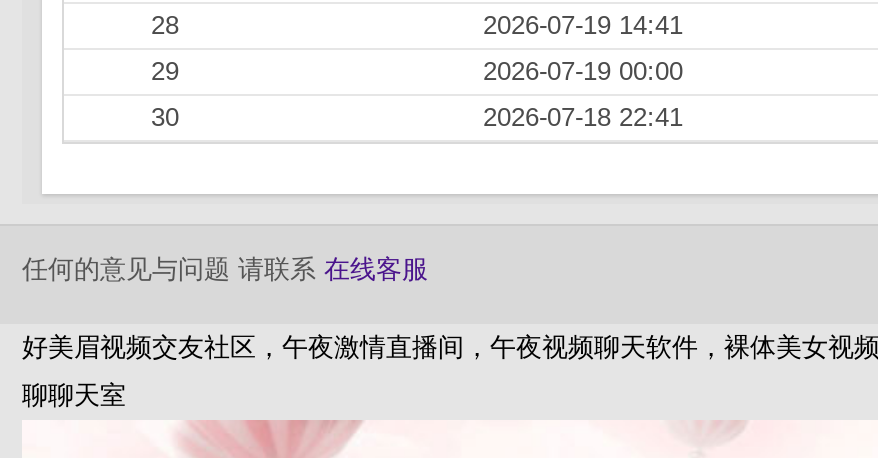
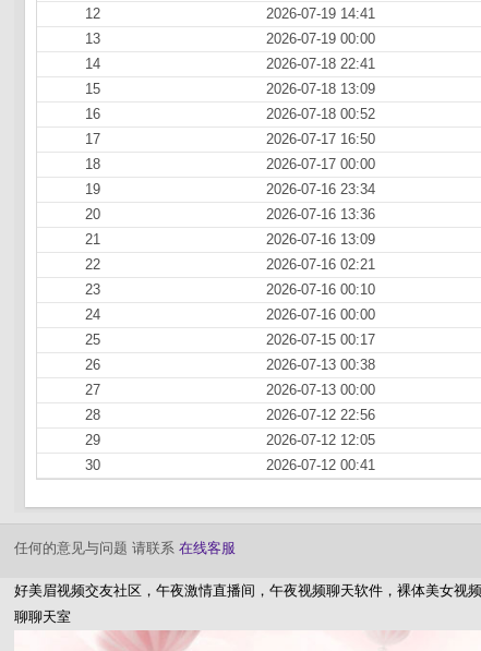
[151,10,179,40] 28 -> [85,5,100,22] 12
[151,56,179,86] 29 -> [85,31,100,47] 13
[151,102,179,132] 30 -> [85,56,100,72] 14
none -> [85,81,375,473] 15 | 2026-07-18 13:09 | 16 | 2026-07-18 00:52 | 17 | 2026-07-17 16:50 | 18 | 2026-07-17 00:00 | 19 | 2026-07-16 23:34 | 20 | 2026-07-16 13:36 | 21 | 2026-07-16 13:09 | 22 | 2026-07-16 02:21 | 23 | 2026-07-16 00:10 | 24 | 2026-07-16 00:00 | 25 | 2026-07-15 00:17 | 26 | 2026-07-13 00:38 | 27 | 2026-07-13 00:00 | 28 | 2026-07-12 22:56 | 29 | 2026-07-12 12:05 | 30 | 2026-07-12 00:41

